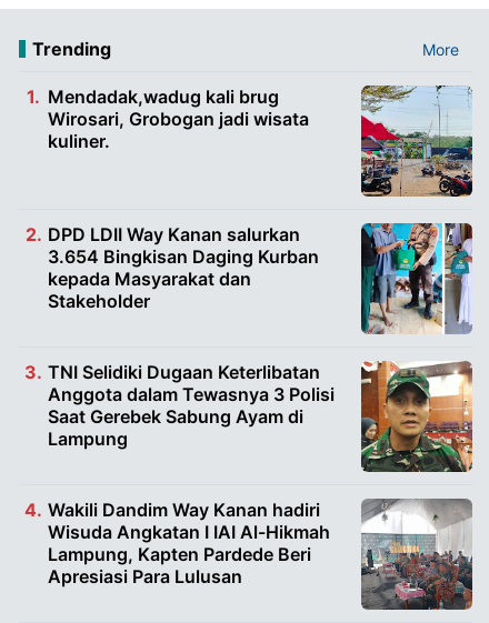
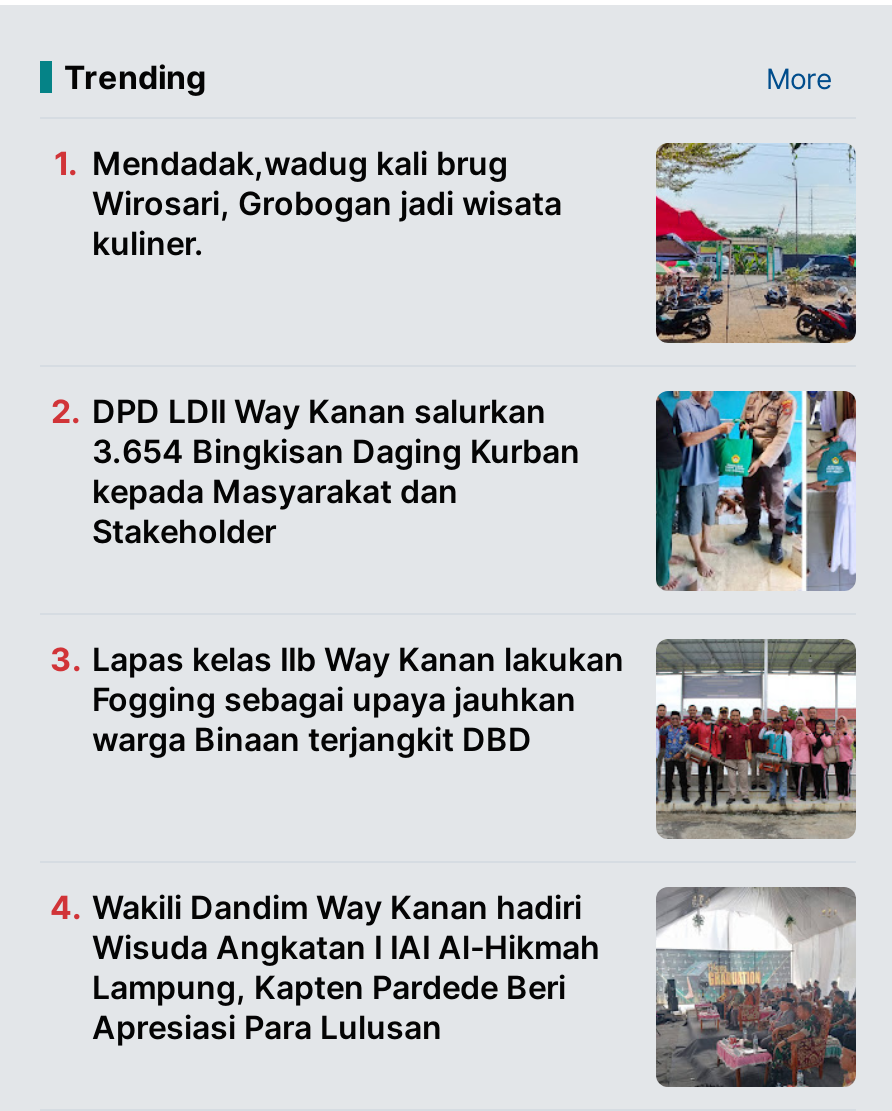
[48,360,472,472] [image] | TNI Selidiki Dugaan Keterlibatan | Anggota dalam Tewasnya 3 Polisi | Saat Gerebek Sabung Ayam di | Lampung -> [92,637,858,839] [image] | Lapas kelas IIb Way Kanan lakukan | Fogging sebagai upaya jauhkan | warga Binaan terjangkit DBD

